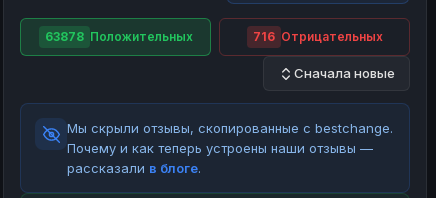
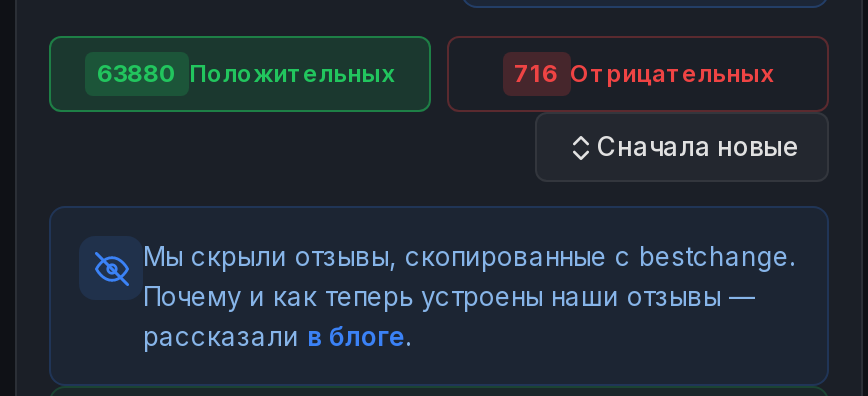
[44,29,192,44] 63878 Положительных -> [97,58,395,88] 63880 Положительных

